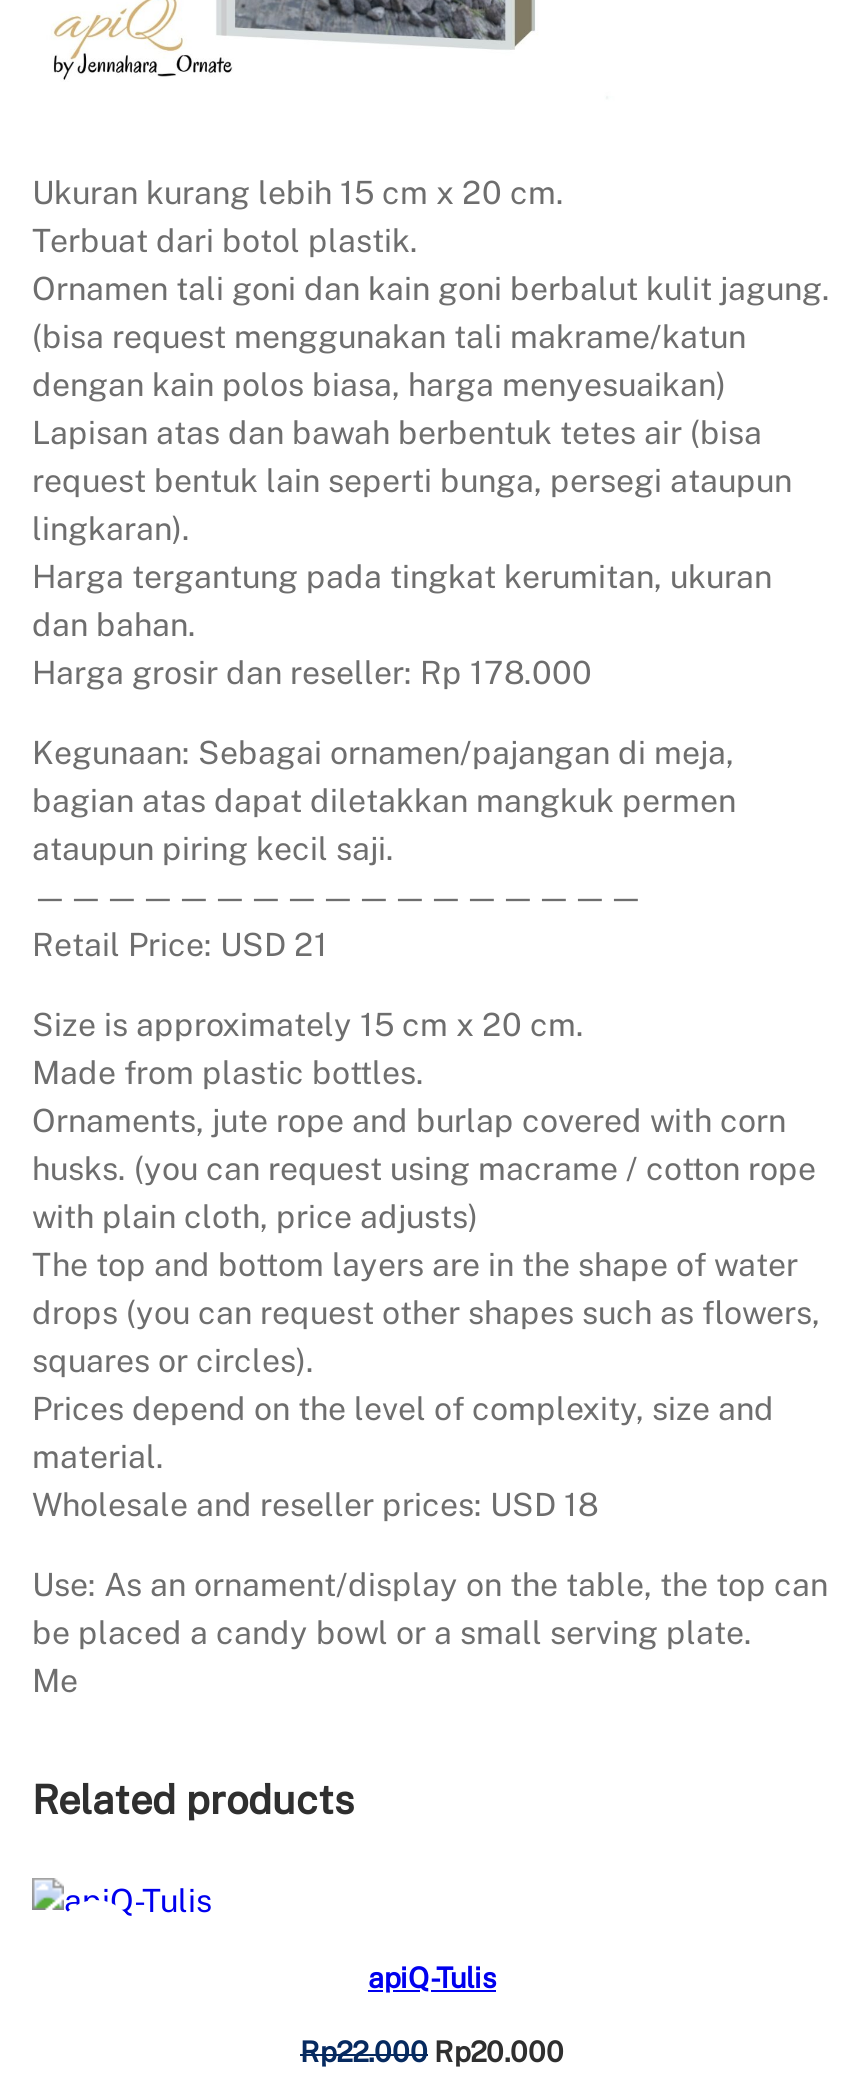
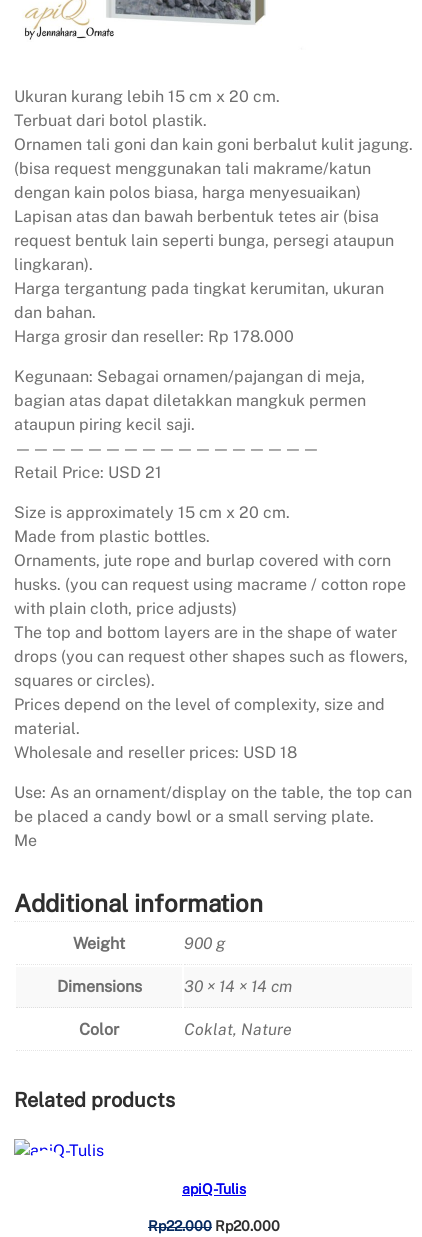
none -> [14,889,292,1039] Additional information | Weight | 900 g | Dimensions | 30 × 14 × 14 cm | Color | Coklat, Nature

